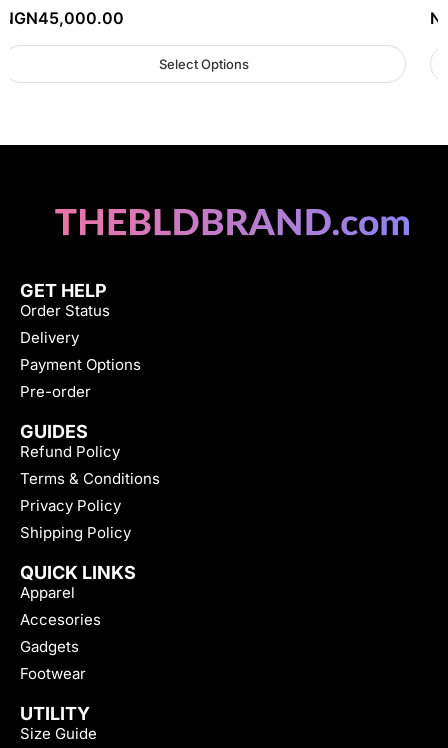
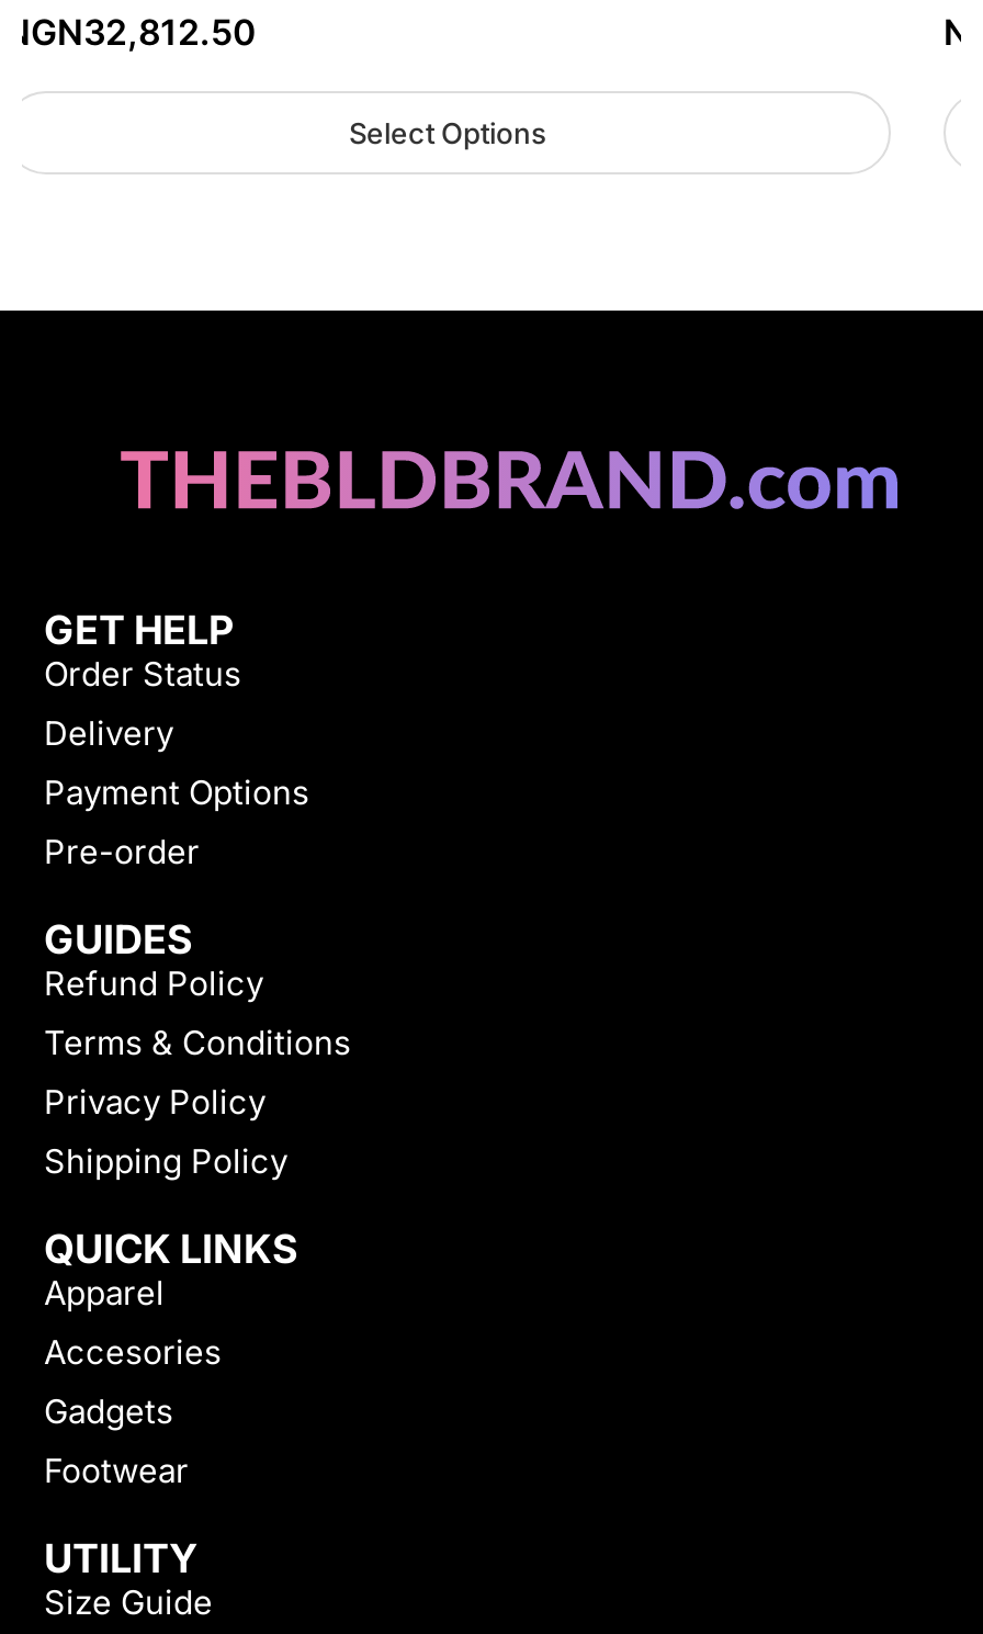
[2,8,124,28] NGN45,000.00 -> [4,10,257,54] NGN32,812.50

